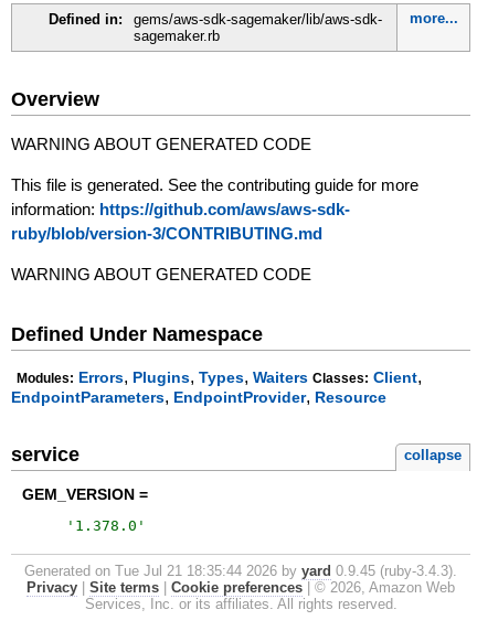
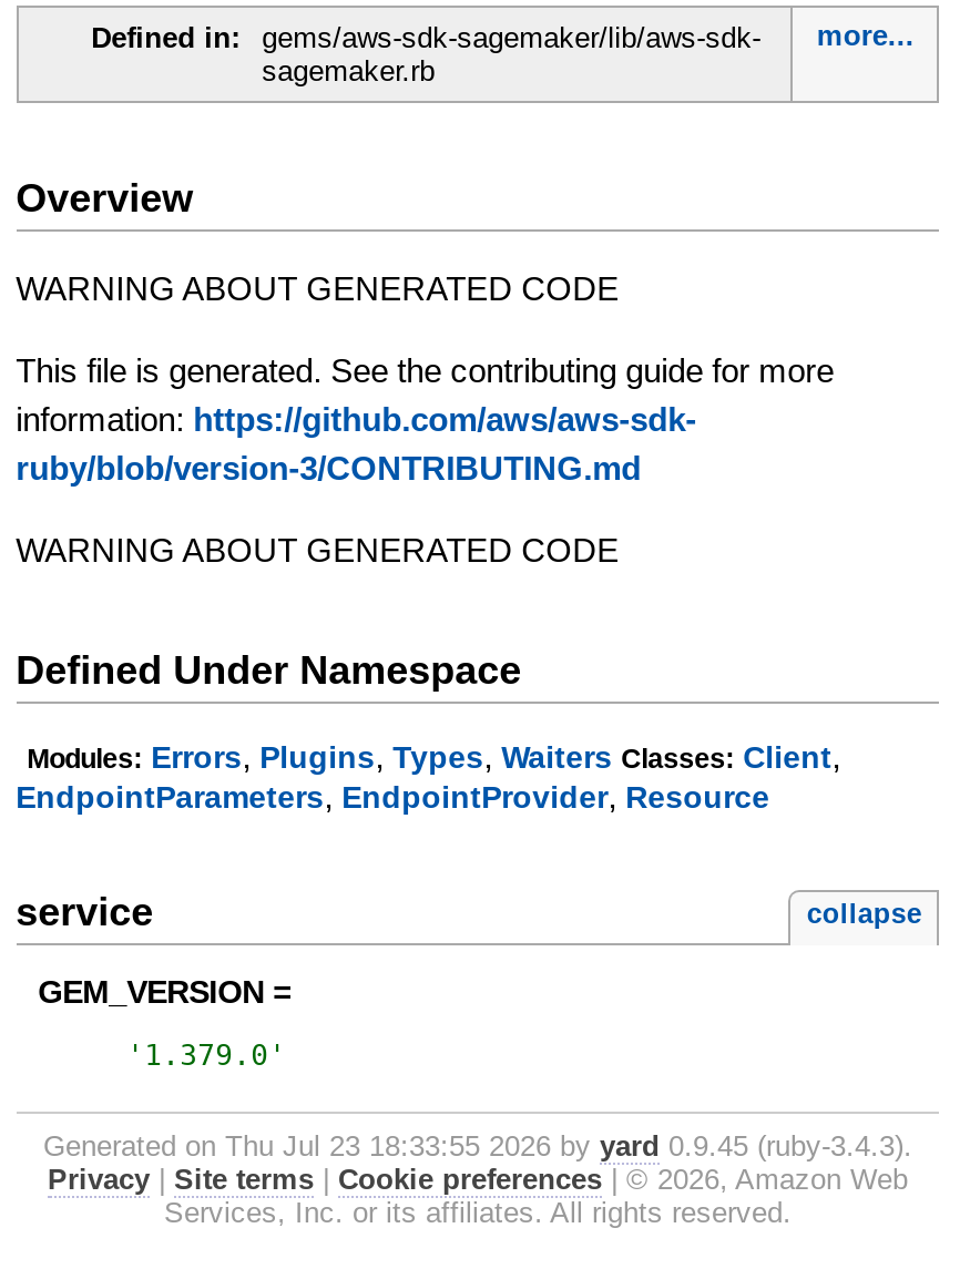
[66,517,145,534] ' 1.378.0 ' -> [127,1038,286,1072] ' 1.379.0 '
[24,562,457,579] Generated on Tue Jul 21 18:35:44 2026 by yard 0.9.45 (ruby-3.4.3). -> [43,1129,912,1162] Generated on Thu Jul 23 18:33:55 2026 by yard 0.9.45 (ruby-3.4.3).

